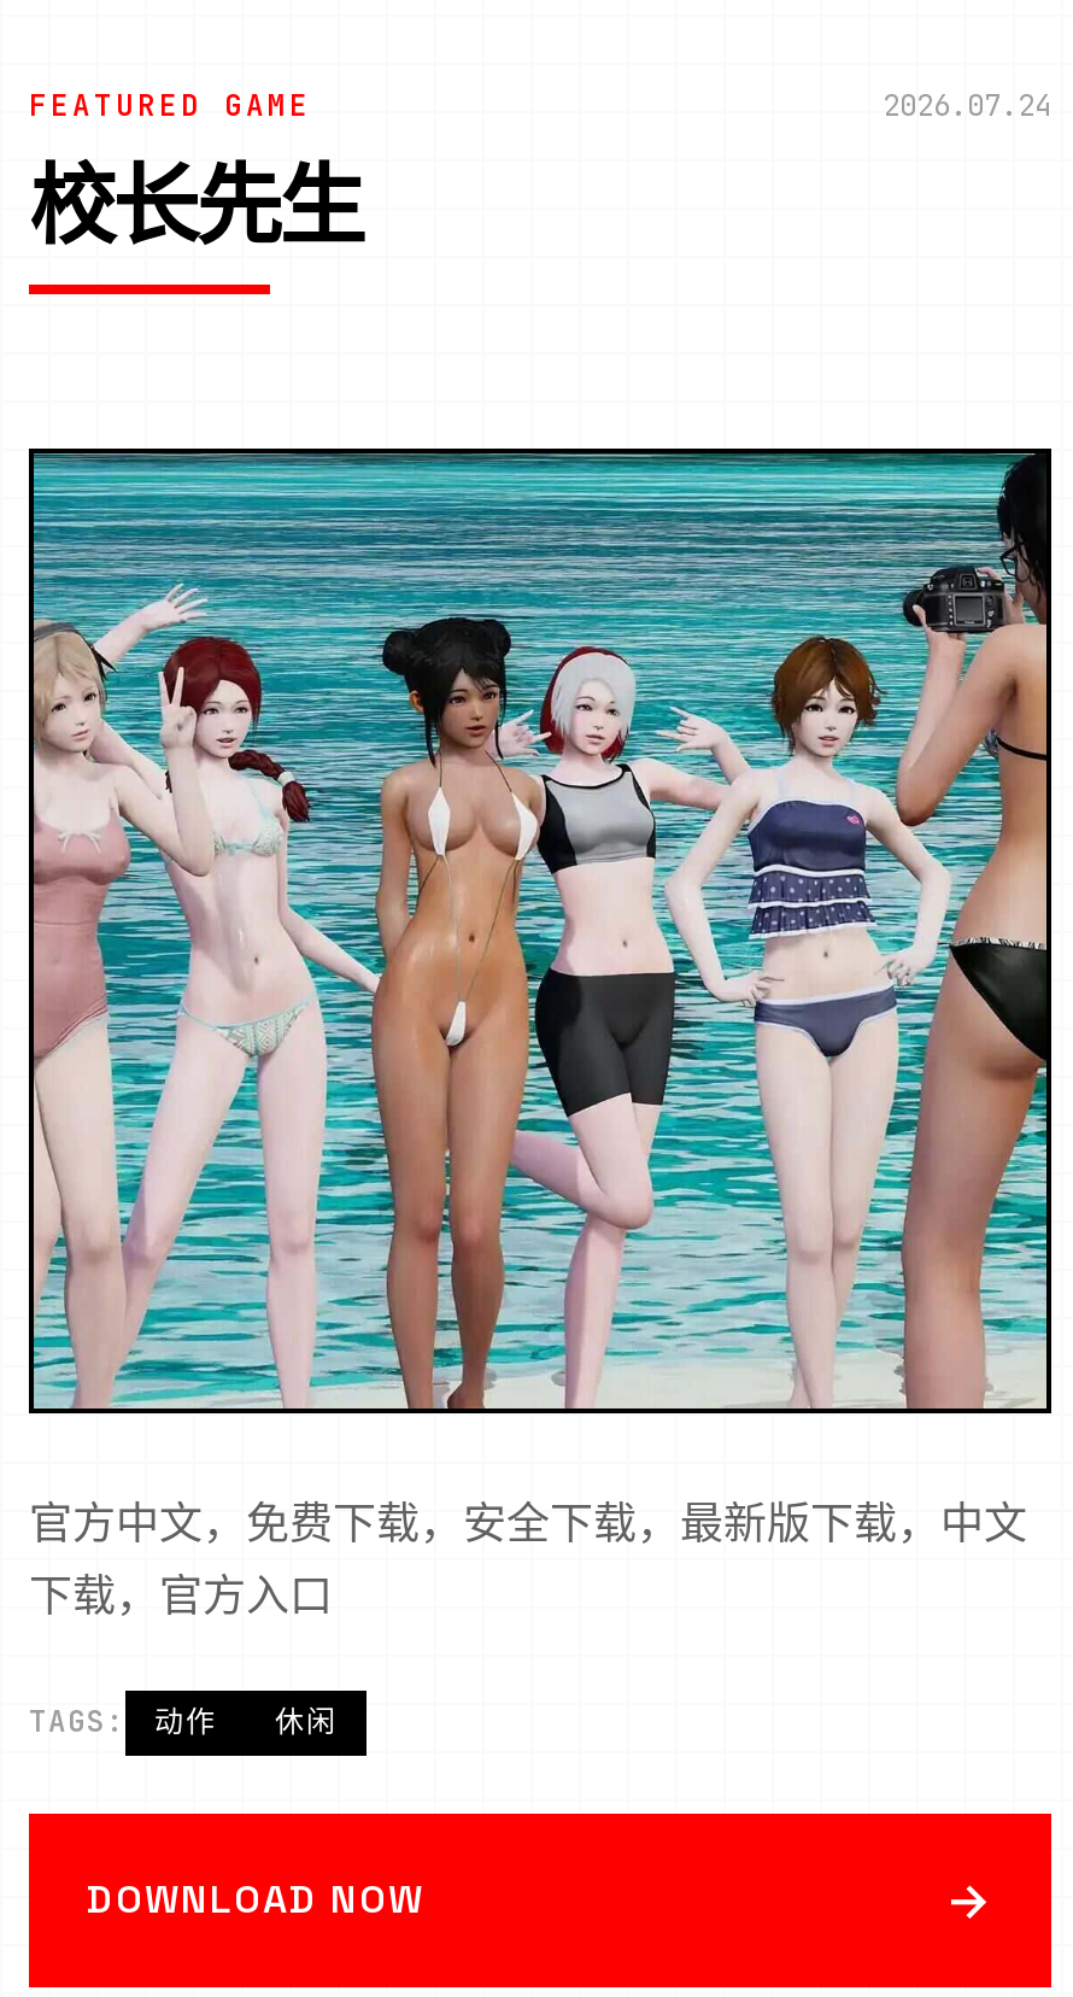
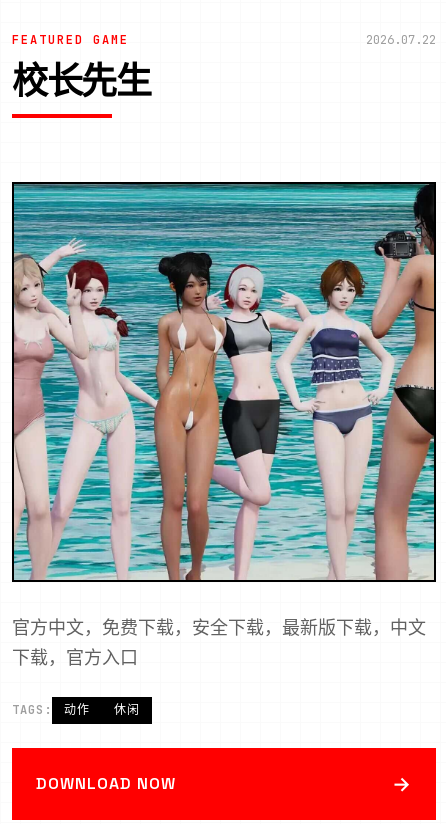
[883,86,1051,124] 2026.07.24 -> [366,31,436,47] 2026.07.22

